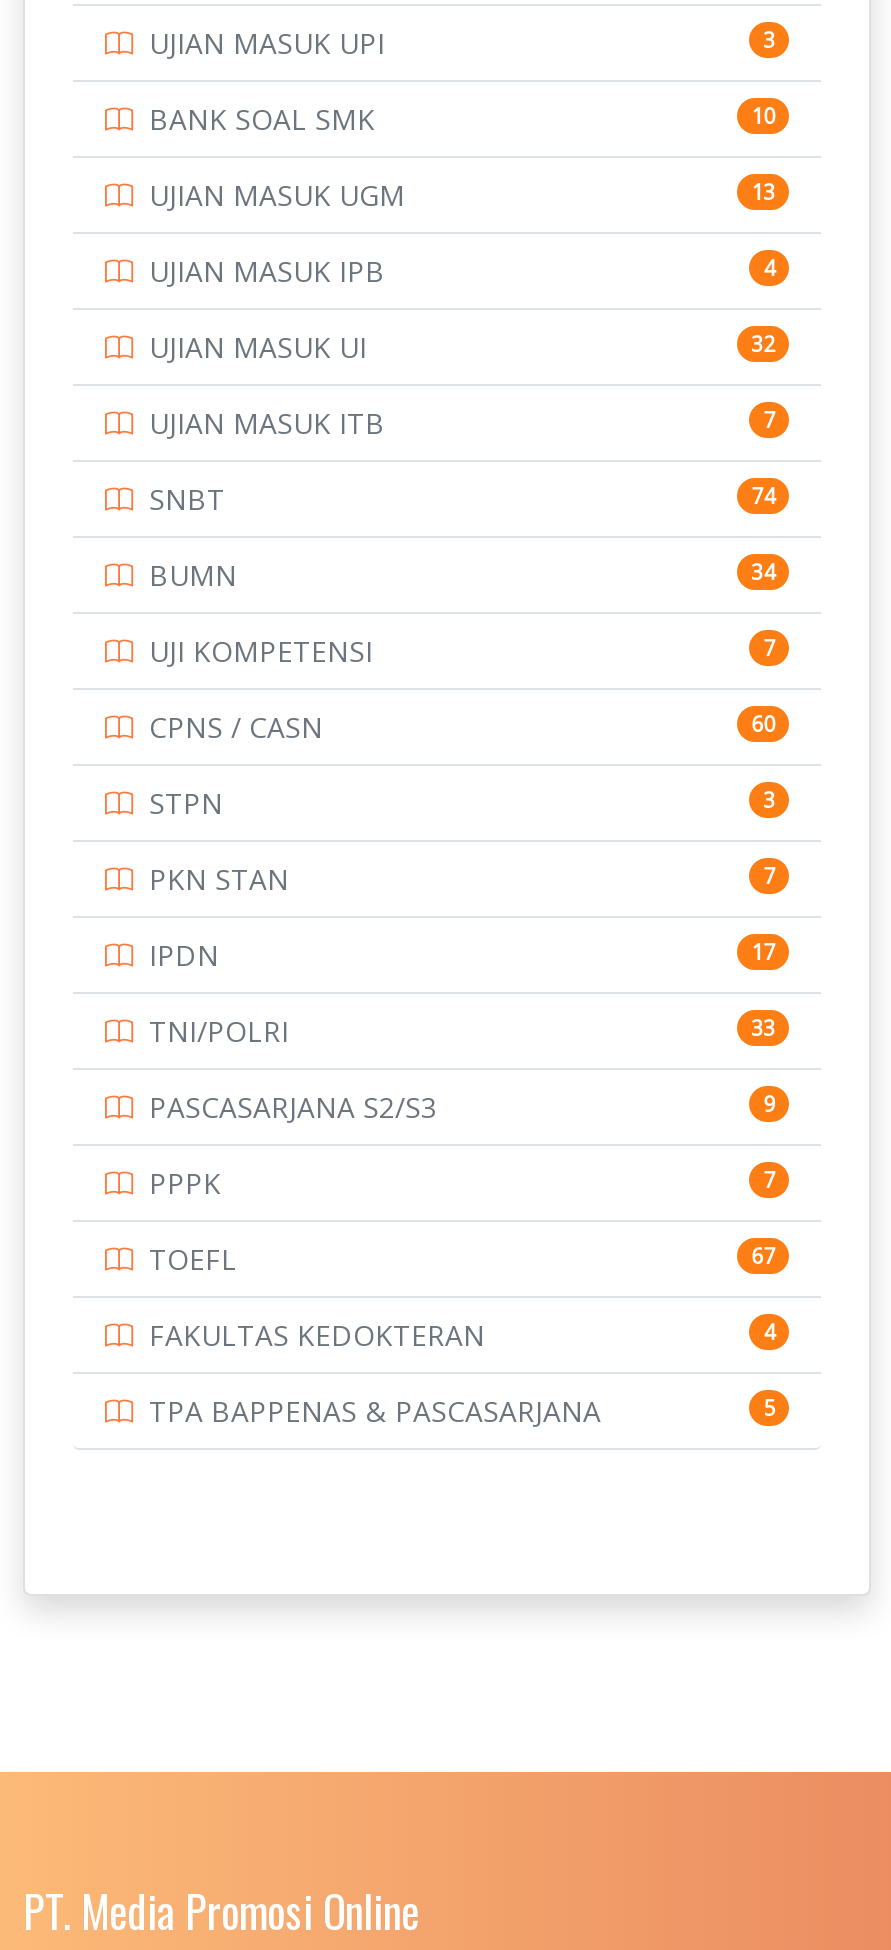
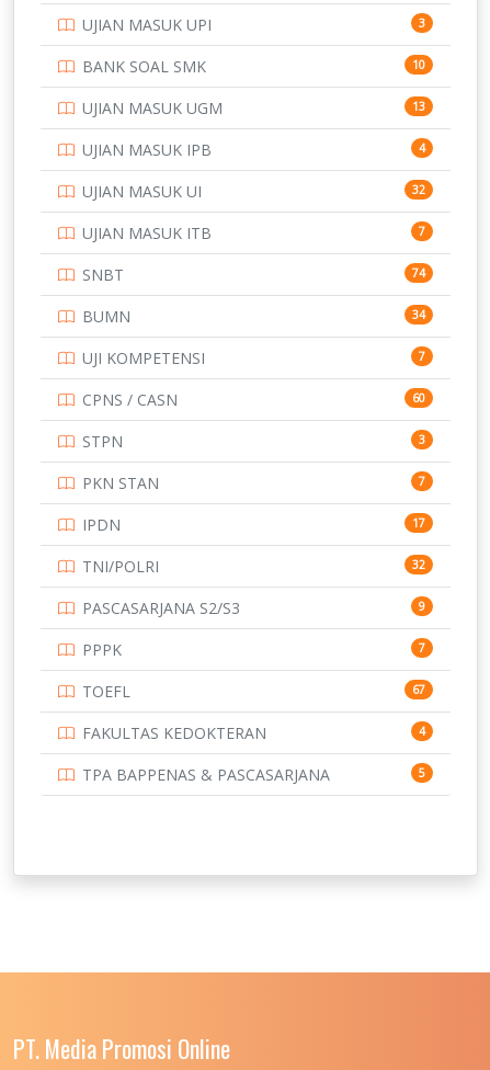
[751,1014,775,1042] 33 -> [412,557,426,572] 32

